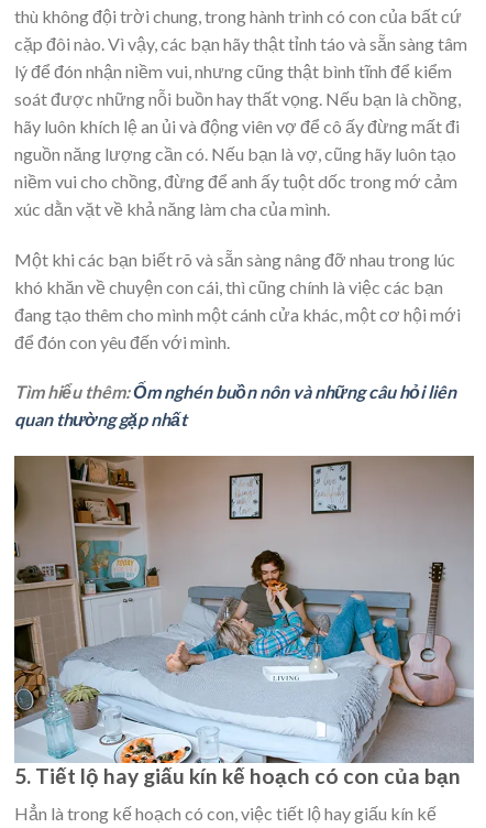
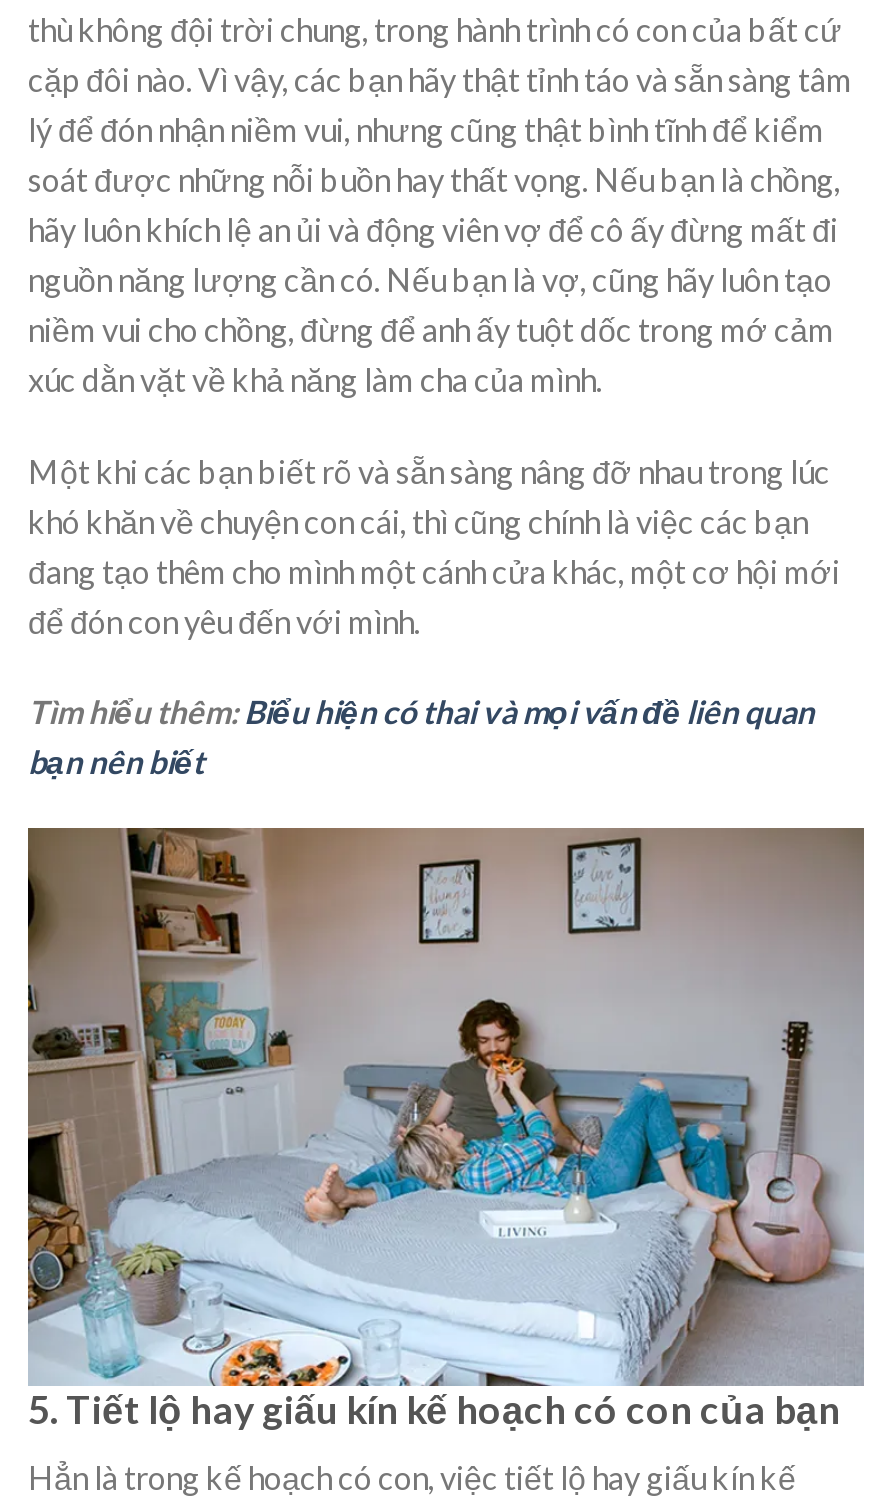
[14,381,456,430] Tìm hiểu thêm: Ốm nghén buồn nôn và những câu hỏi liên | quan thường gặp nhất -> [28,693,814,781] Tìm hiểu thêm: Biểu hiện có thai và mọi vấn đề liên quan | bạn nên biết

